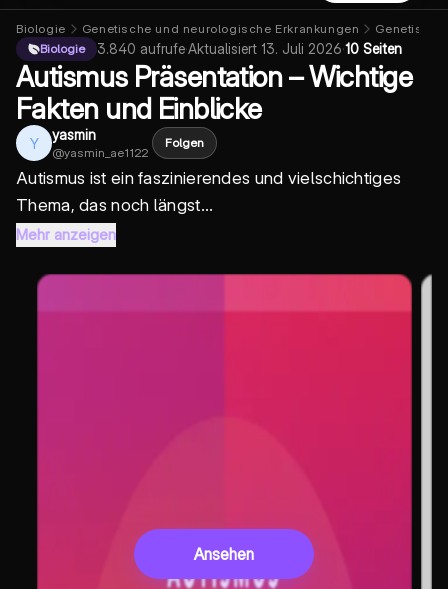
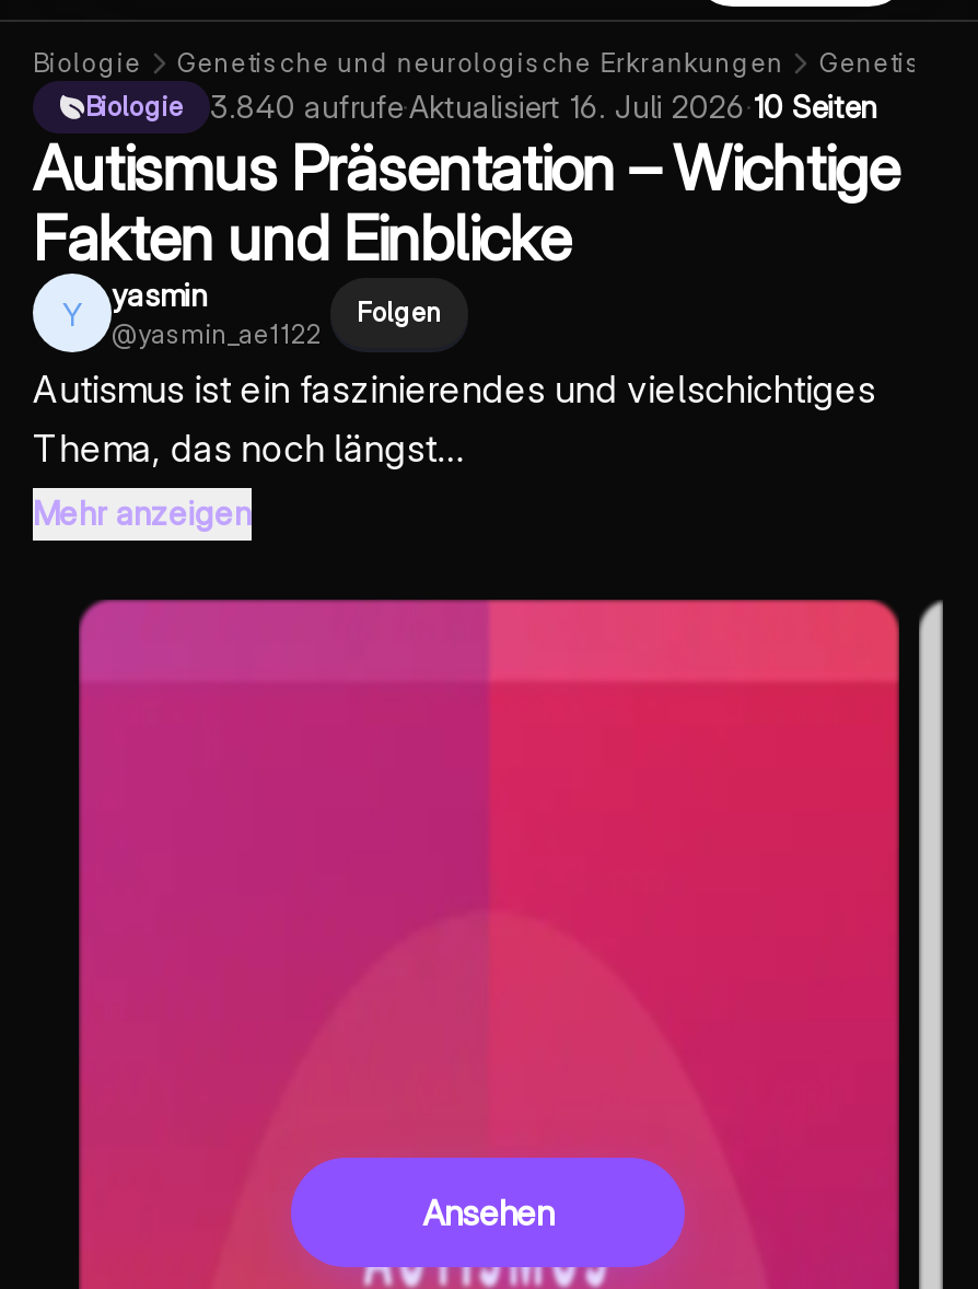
[97,40,402,57] 3.840 aufrufe · Aktualisiert 13. Juli 2026 · 10 Seiten -> [210,88,877,125] 3.840 aufrufe · Aktualisiert 16. Juli 2026 · 10 Seiten

